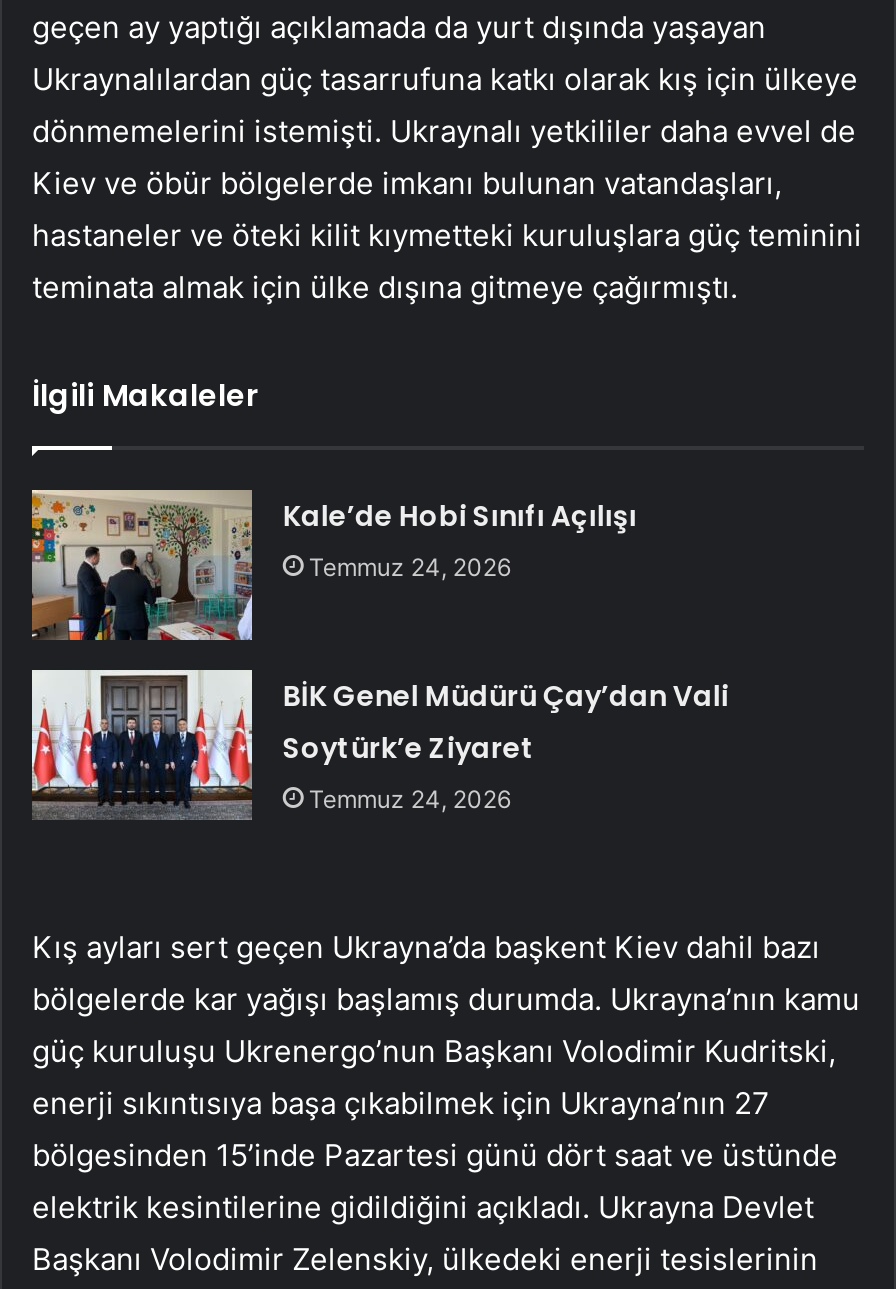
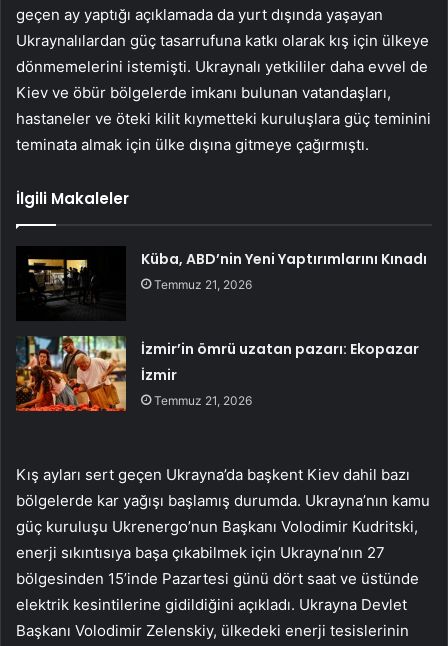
[30,488,637,642] [image] | Kale’de Hobi Sınıfı Açılışı | Temmuz 24, 2026 -> [16,246,427,321] [image] | Küba, ABD’nin Yeni Yaptırımlarını Kınadı | Temmuz 21, 2026
[30,668,729,822] [image] | BİK Genel Müdürü Çay’dan Vali | Soytürk’e Ziyaret | Temmuz 24, 2026 -> [16,335,419,412] [image] | İzmir’in ömrü uzatan pazarı: Ekopazar | İzmir | Temmuz 21, 2026

